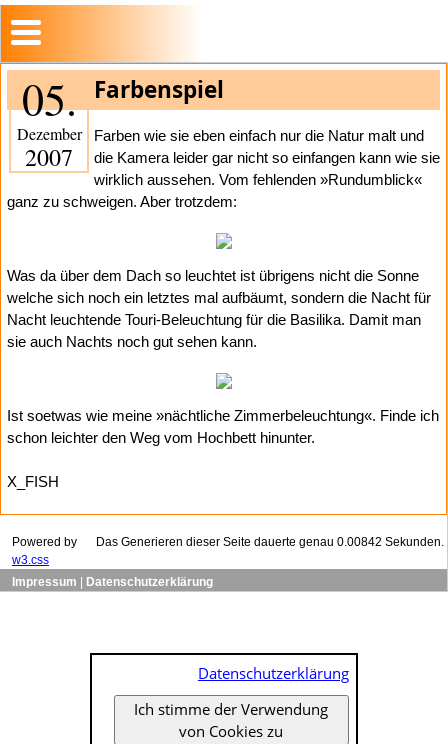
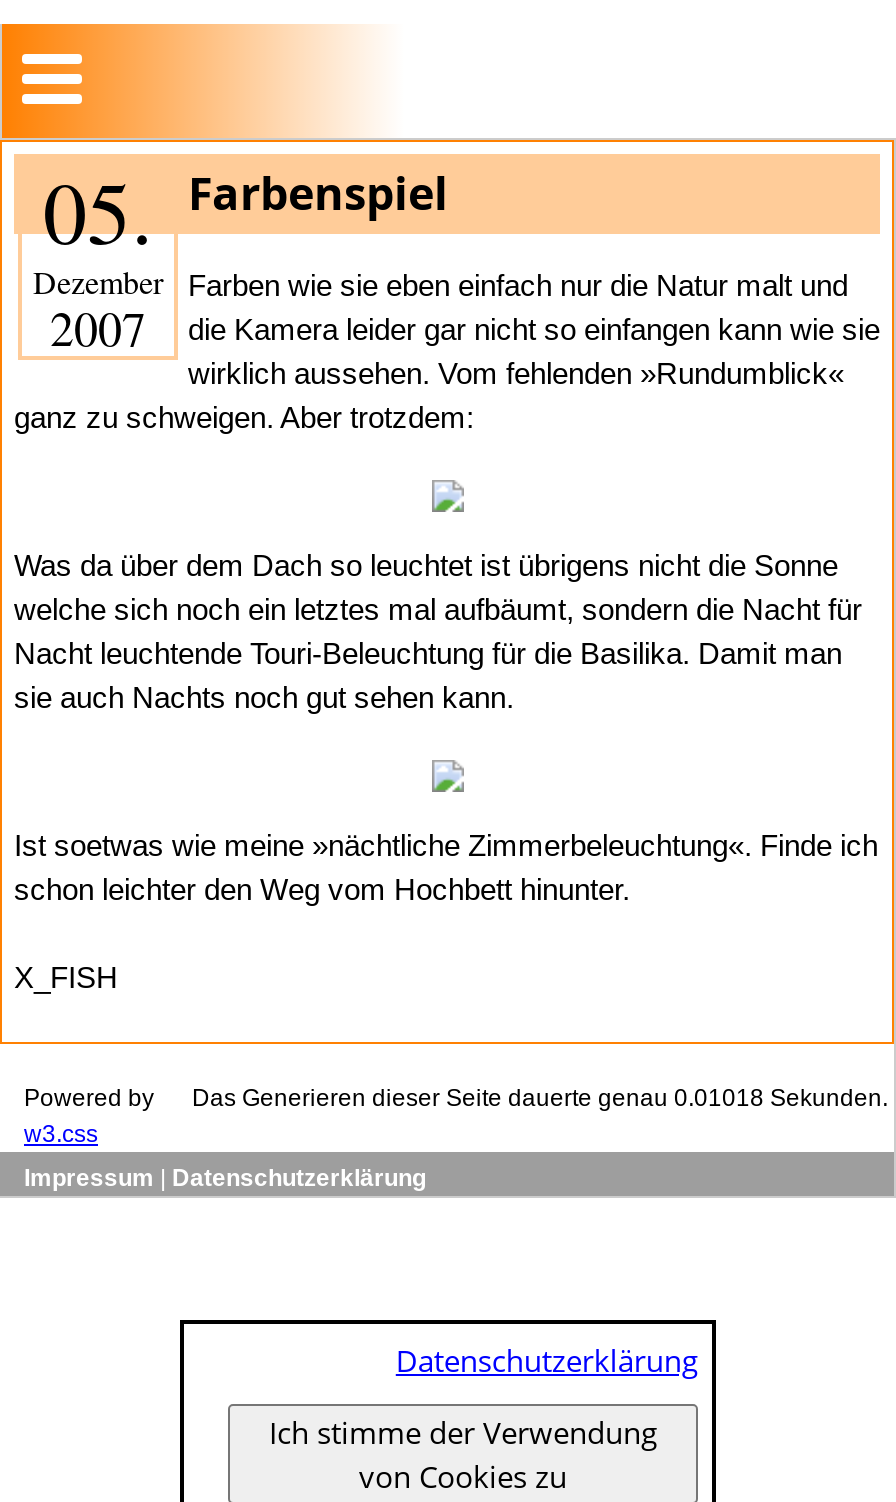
[96,535,447,549] Das Generieren dieser Seite dauerte genau 0.00842 Sekunden. -> [192,1084,894,1112] Das Generieren dieser Seite dauerte genau 0.01018 Sekunden.

